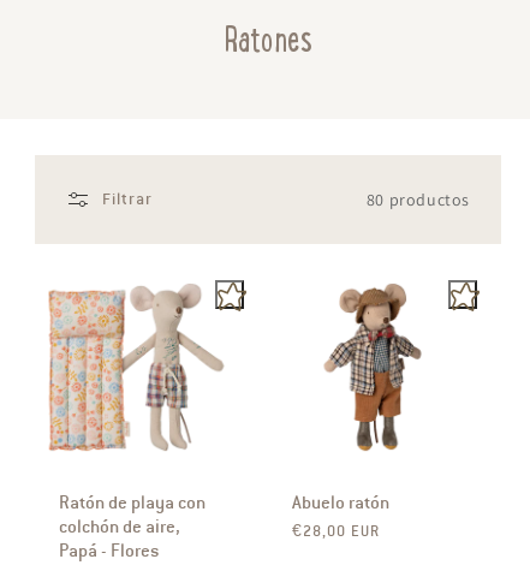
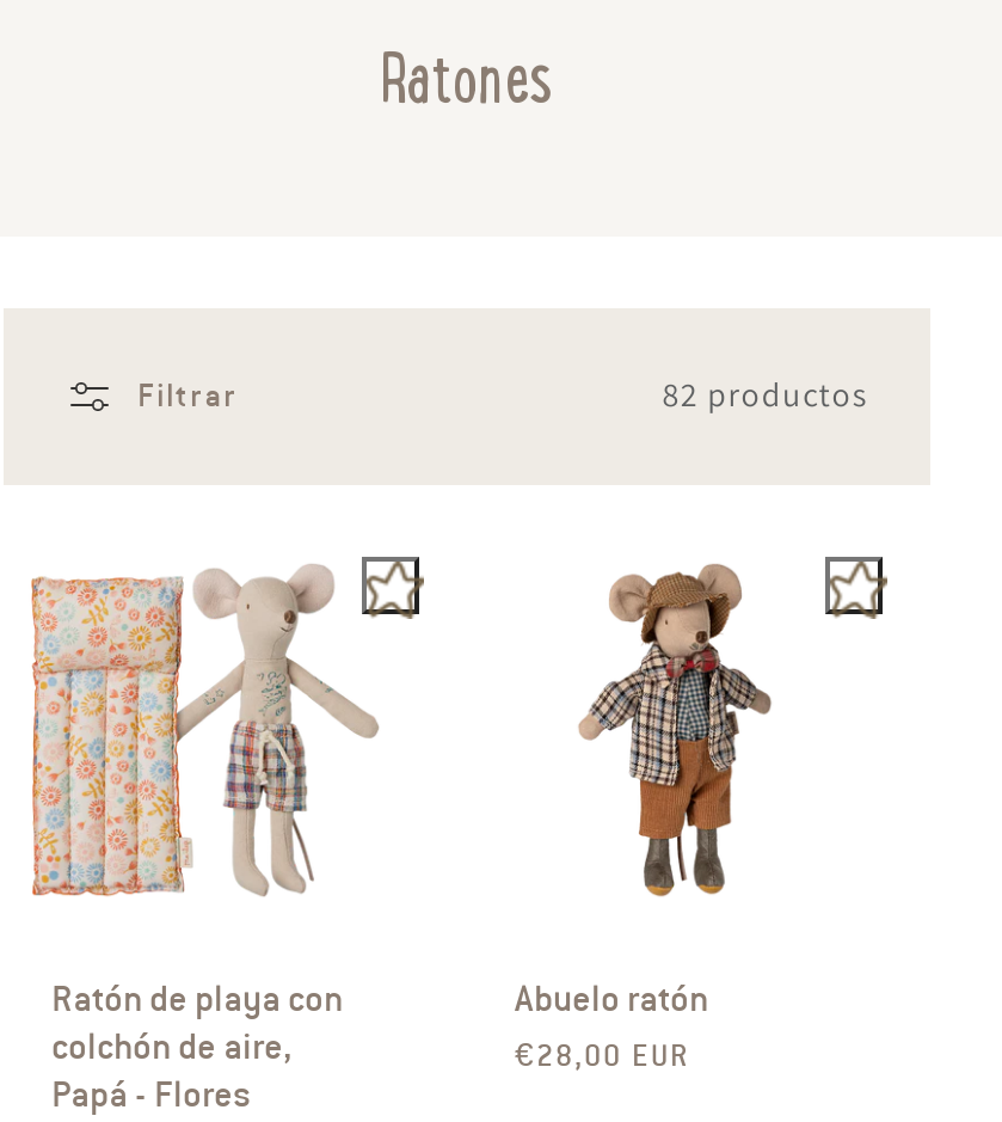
[366,188,470,210] 80 productos -> [662,373,868,416] 82 productos

